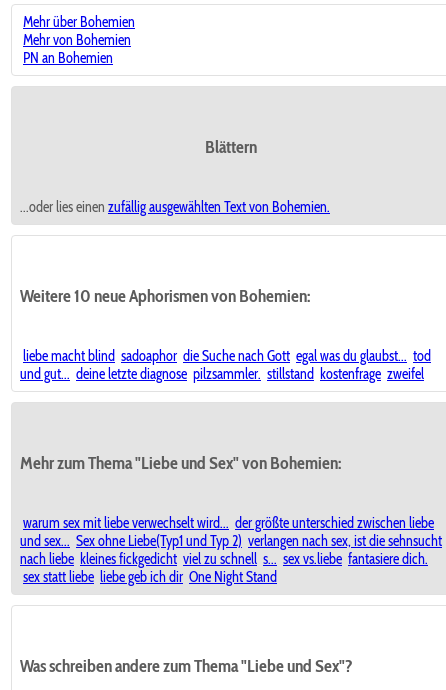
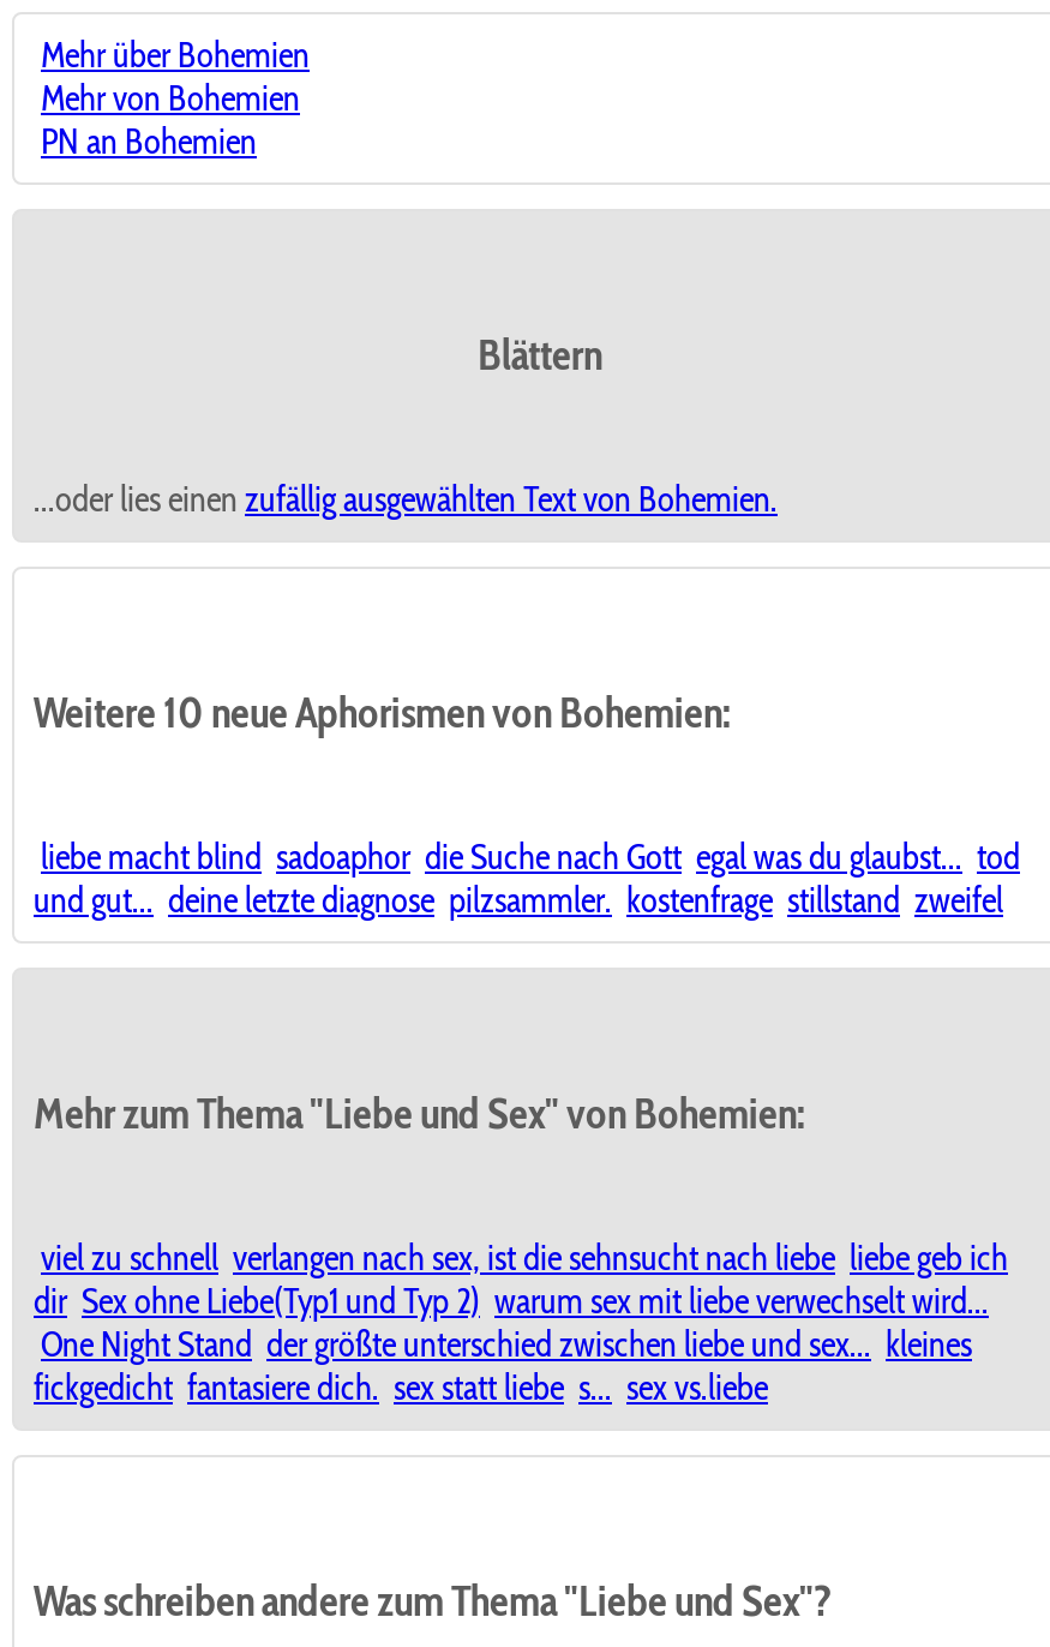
[20,365,424,383] und gut... deine letzte diagnose pilzsammler. stillstand kostenfrage zweifel -> [34,879,1003,922] und gut... deine letzte diagnose pilzsammler. kostenfrage stillstand zweifel
[20,514,442,586] warum sex mit liebe verwechselt wird... der größte unterschied zwischen liebe | und sex... Sex ohne Liebe(Typ1 und Typ 2) verlangen nach sex, ist die sehnsucht | nach liebe kleines fickgedicht viel zu schnell s... sex vs.liebe fantasiere dich. | sex statt liebe liebe geb ich dir One Night Stand -> [34,1237,1008,1410] viel zu schnell verlangen nach sex, ist die sehnsucht nach liebe liebe geb ich | dir Sex ohne Liebe(Typ1 und Typ 2) warum sex mit liebe verwechselt wird... | One Night Stand der größte unterschied zwischen liebe und sex... kleines | fickgedicht fantasiere dich. sex statt liebe s... sex vs.liebe

